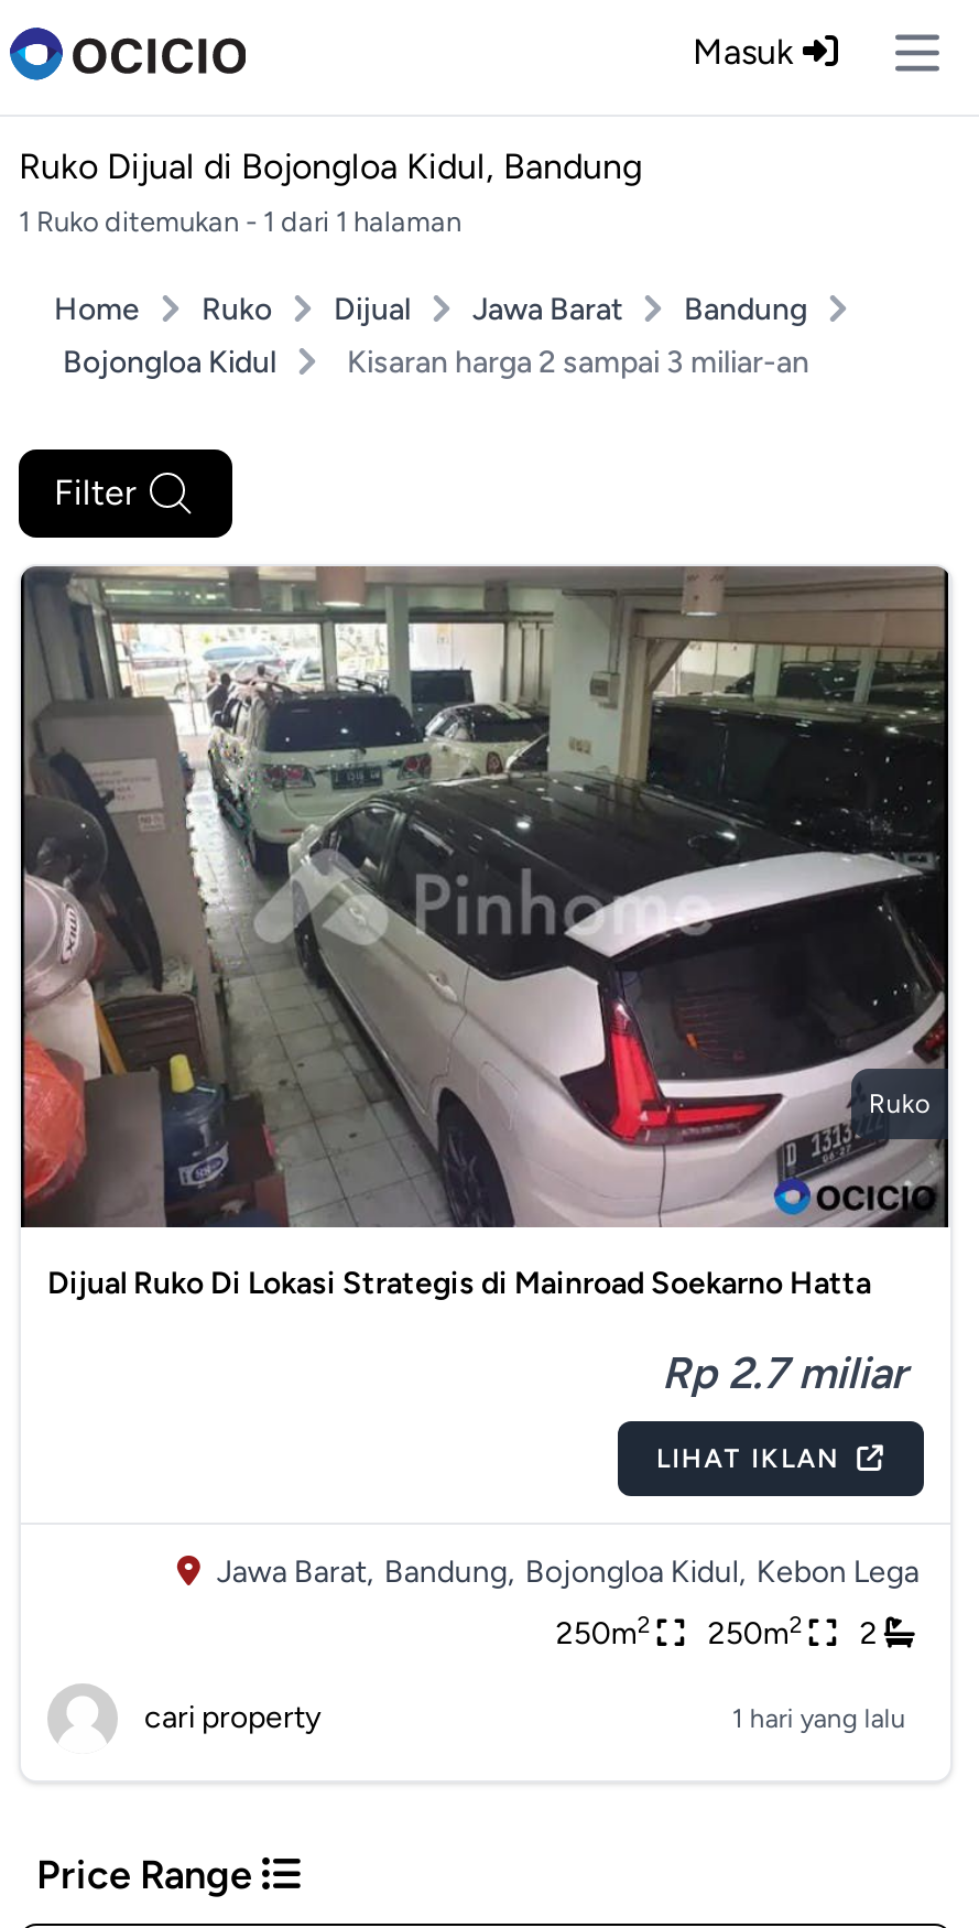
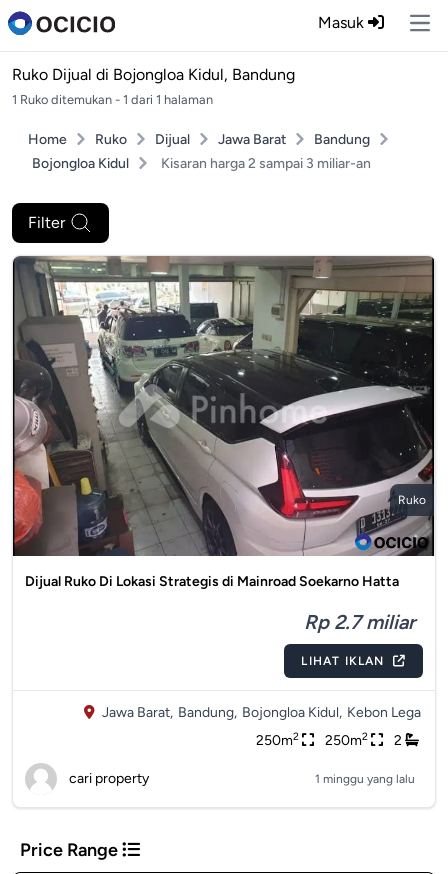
[732,1703,906,1734] 1 hari yang lalu -> [315,772,415,786] 1 minggu yang lalu

